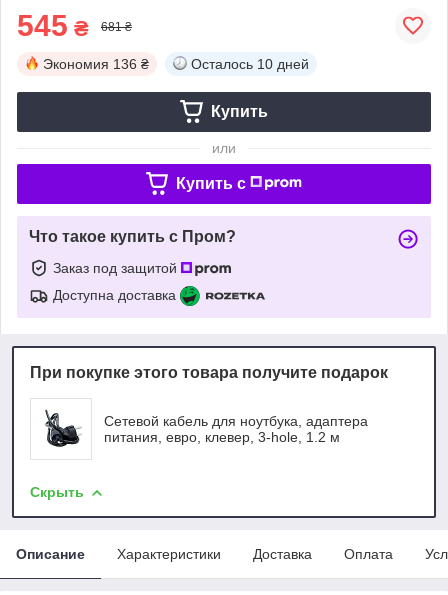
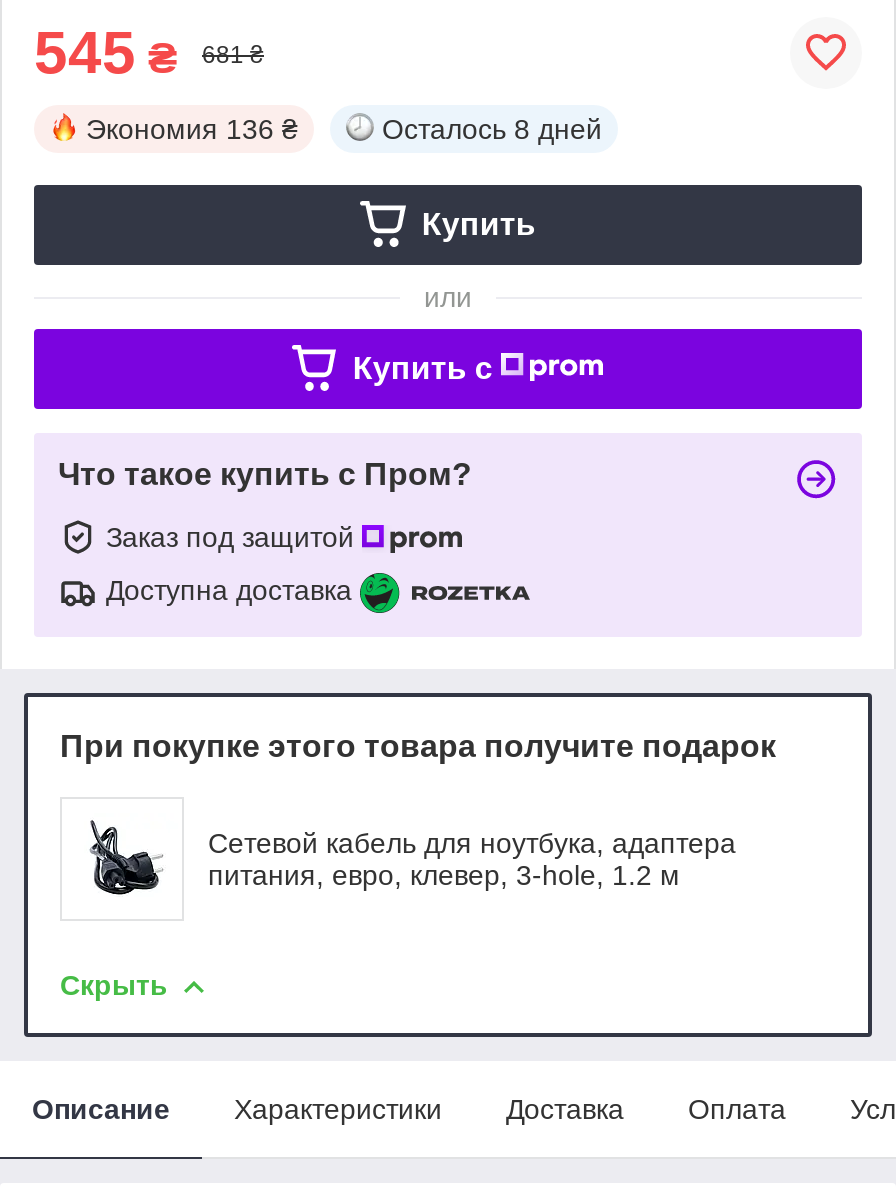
[191,56,309,72] Осталось 10 дней -> [382,113,602,145] Осталось 8 дней

